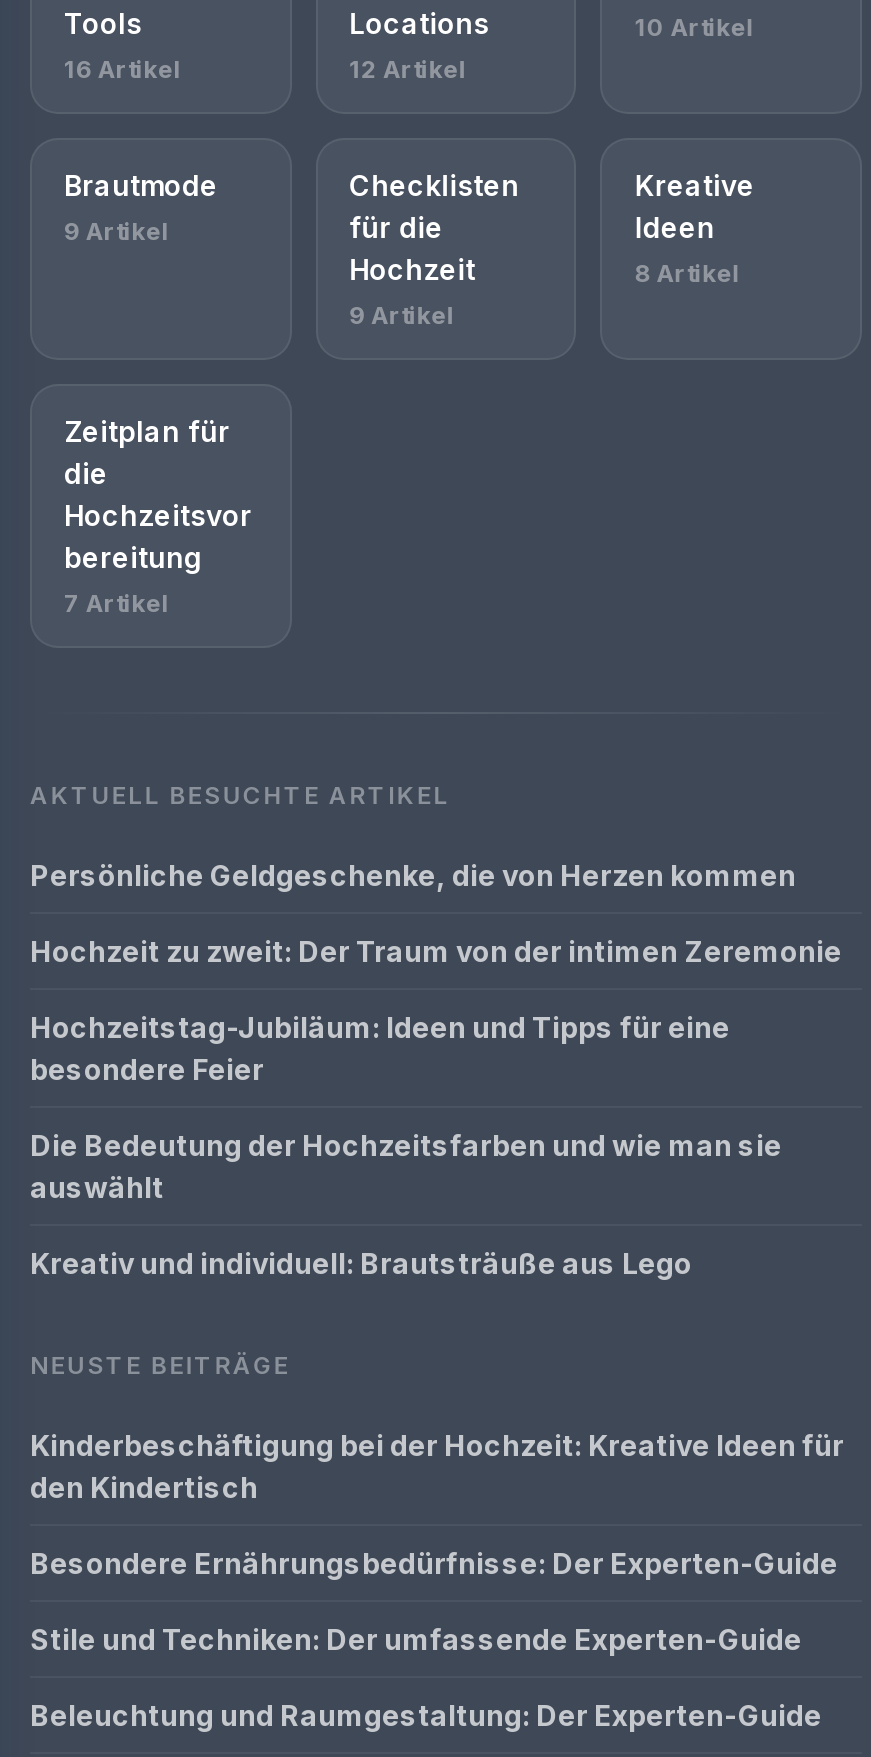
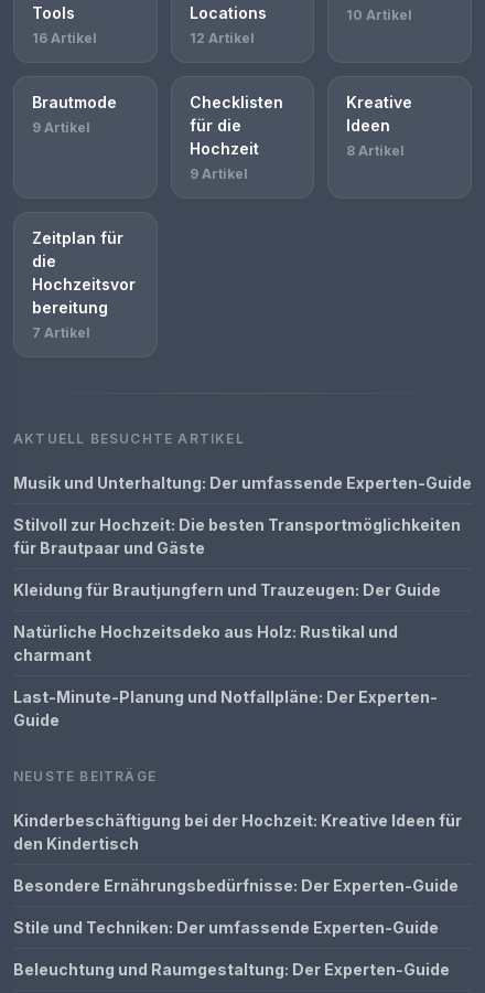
[30,858,796,892] Persönliche Geldgeschenke, die von Herzen kommen -> [13,473,472,492] Musik und Unterhaltung: Der umfassende Experten-Guide
[30,934,842,968] Hochzeit zu zweit: Der Traum von der intimen Zeremonie -> [13,515,461,557] Stilvoll zur Hochzeit: Die besten Transportmöglichkeiten | für Brautpaar und Gäste
[30,1010,730,1086] Hochzeitstag-Jubiläum: Ideen und Tipps für eine | besondere Feier -> [13,580,441,599] Kleidung für Brautjungfern und Trauzeugen: Der Guide
[30,1128,782,1204] Die Bedeutung der Hochzeitsfarben und wie man sie | auswählt -> [13,622,398,664] Natürliche Hochzeitsdeko aus Holz: Rustikal und | charmant
[30,1246,692,1280] Kreativ und individuell: Brautsträuße aus Lego -> [13,687,438,729] Last-Minute-Planung und Notfallpläne: Der Experten- | Guide

